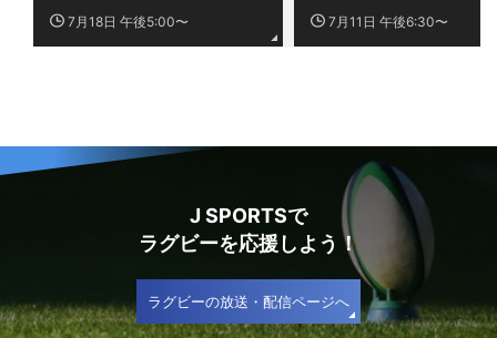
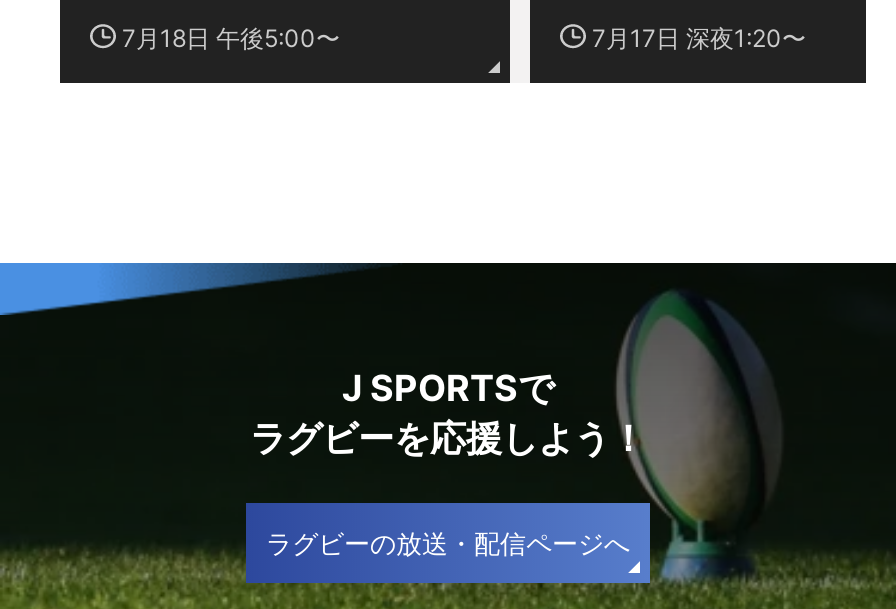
[328,13,448,30] 7月11日 午後6:30〜 -> [592,23,806,53] 7月17日 深夜1:20〜

